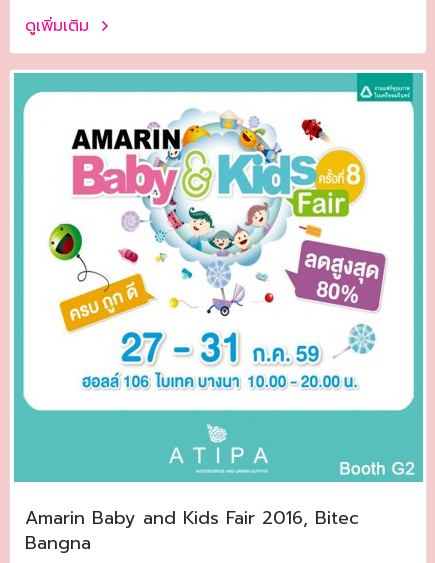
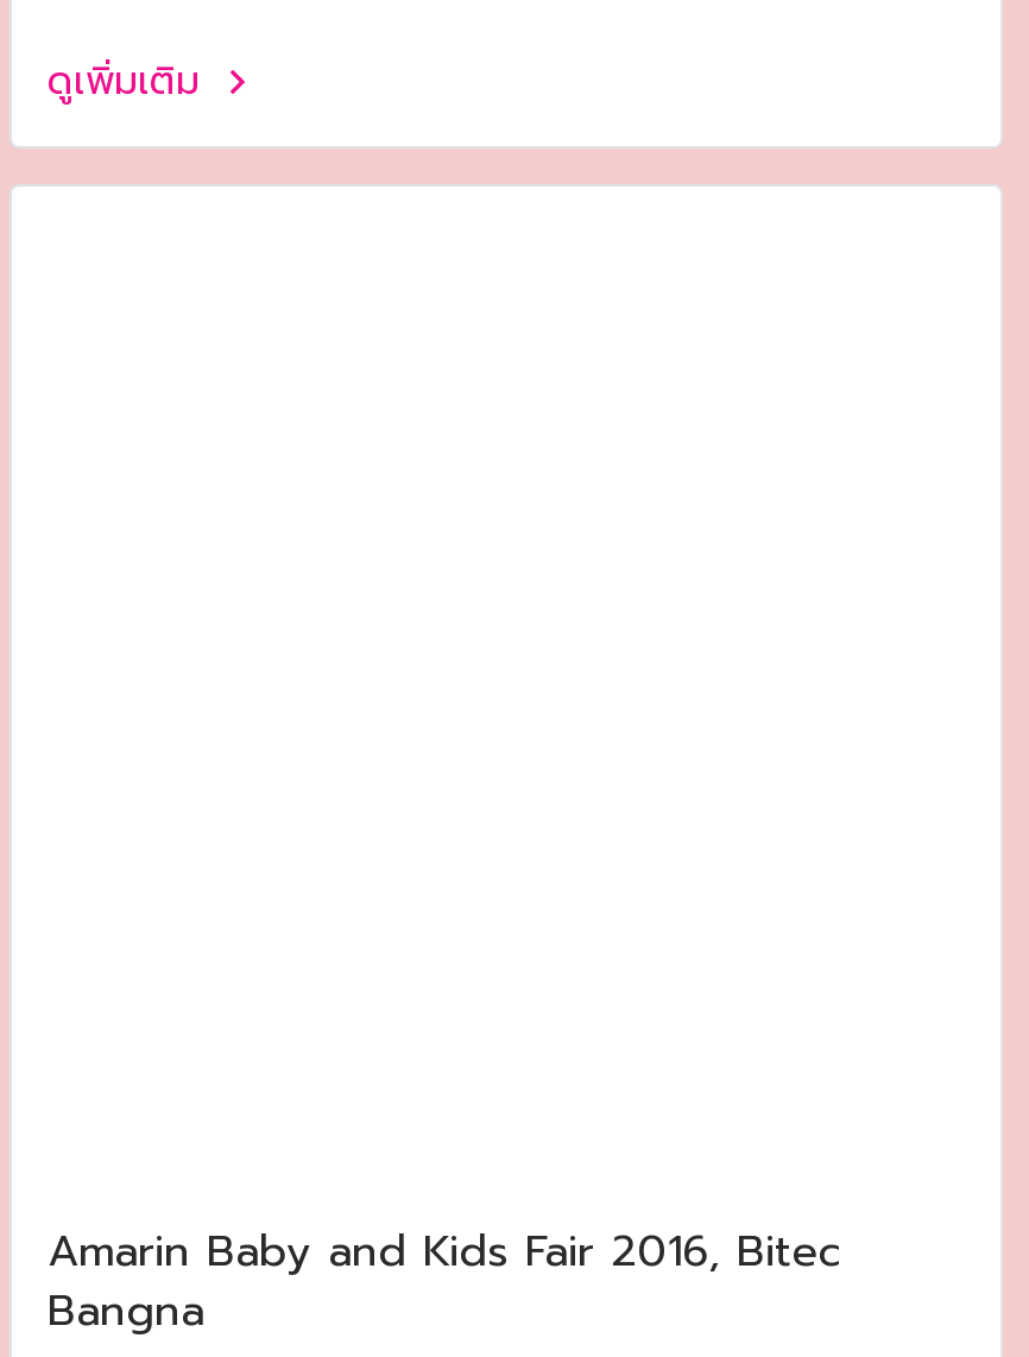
[13,72,424,483] [image] -> none

